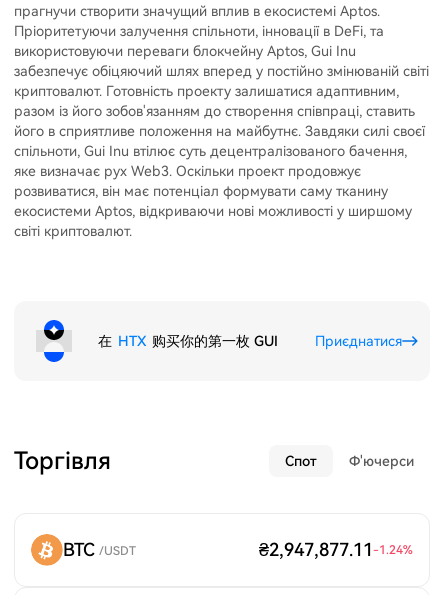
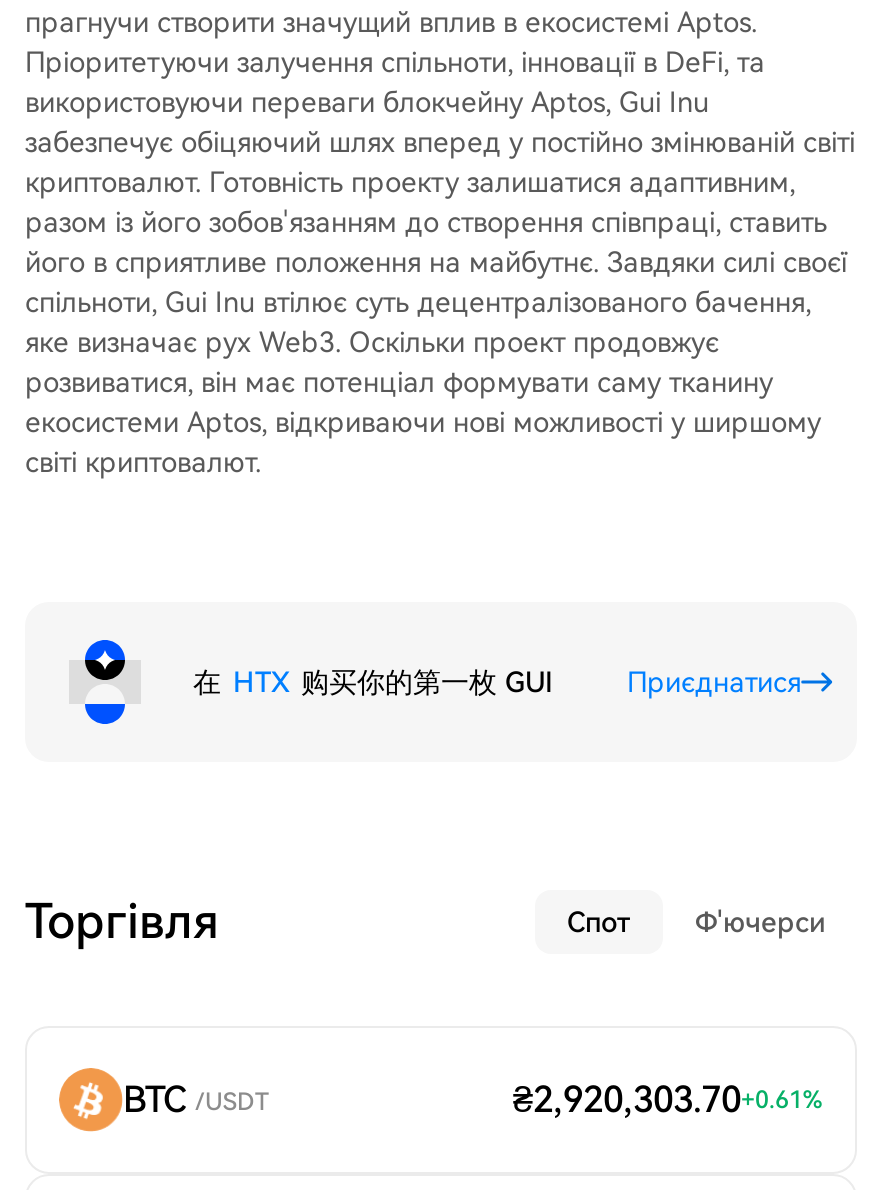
[259,539,413,560] ₴2,947,877.11 -1.24% -> [513,1078,823,1120] ₴2,920,303.70+0.61%

